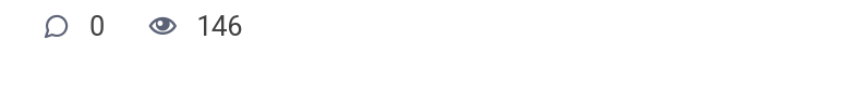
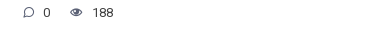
[196,10,242,43] 146 -> [92,5,113,20] 188

